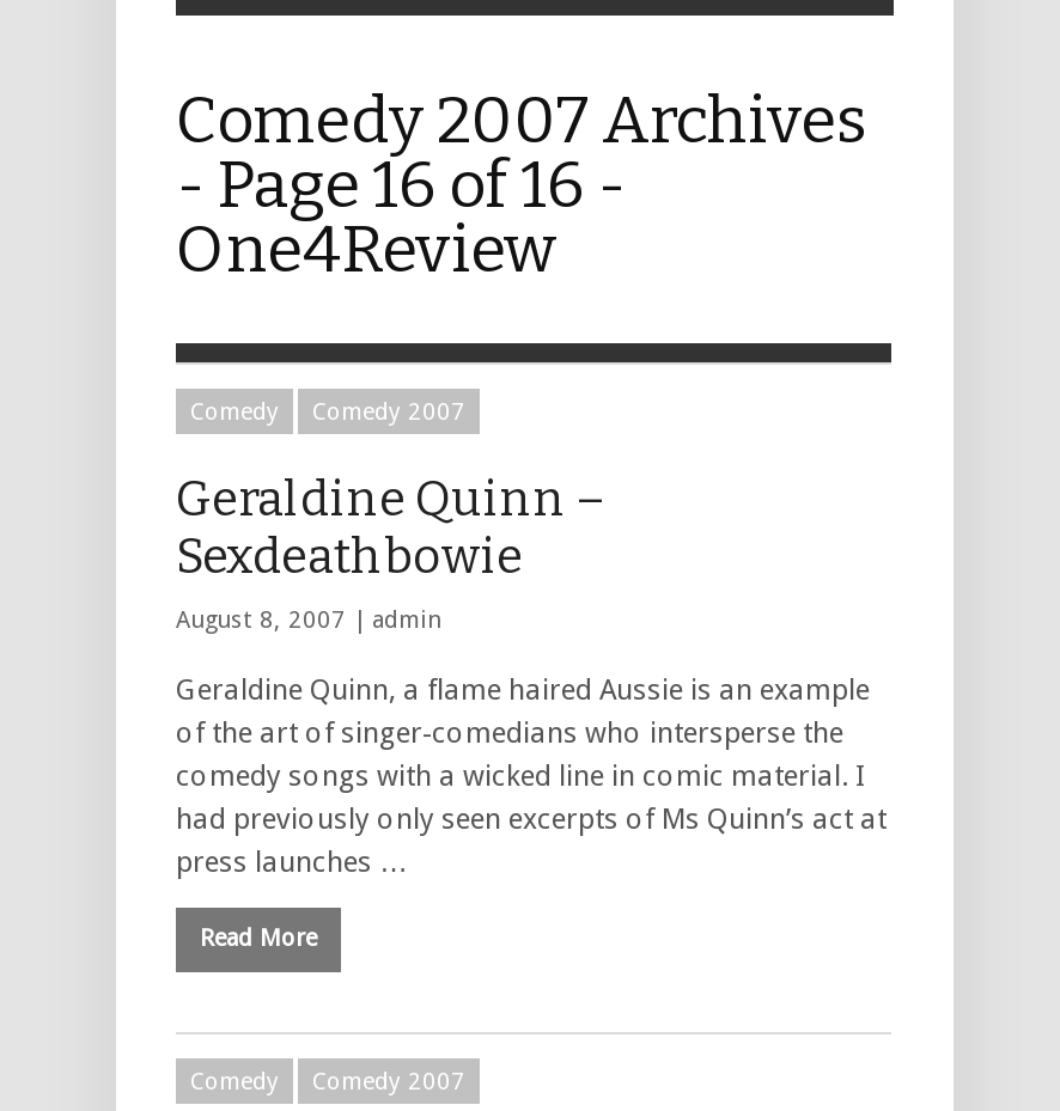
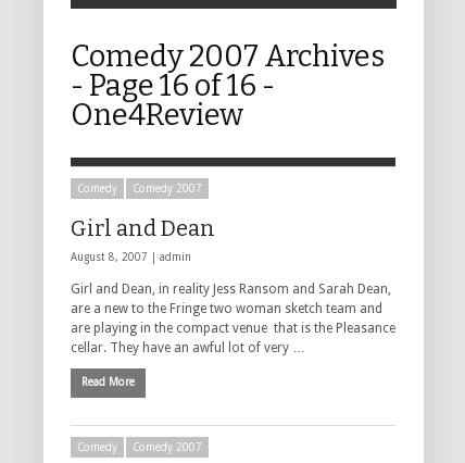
[176,471,607,586] Geraldine Quinn – | Sexdeathbowie -> [71,216,215,242] Girl and Dean
[176,674,887,880] Geraldine Quinn, a flame haired Aussie is an example | of the art of singer-comedians who intersperse the | comedy songs with a wicked line in comic material. I | had previously only seen excerpts of Ms Quinn’s act at | press launches … -> [71,282,395,356] Girl and Dean, in reality Jess Ransom and Sarah Dean, | are a new to the Fringe two woman sketch team and | are playing in the compact venue that is the Pleasance | cellar. They have an awful lot of very …

